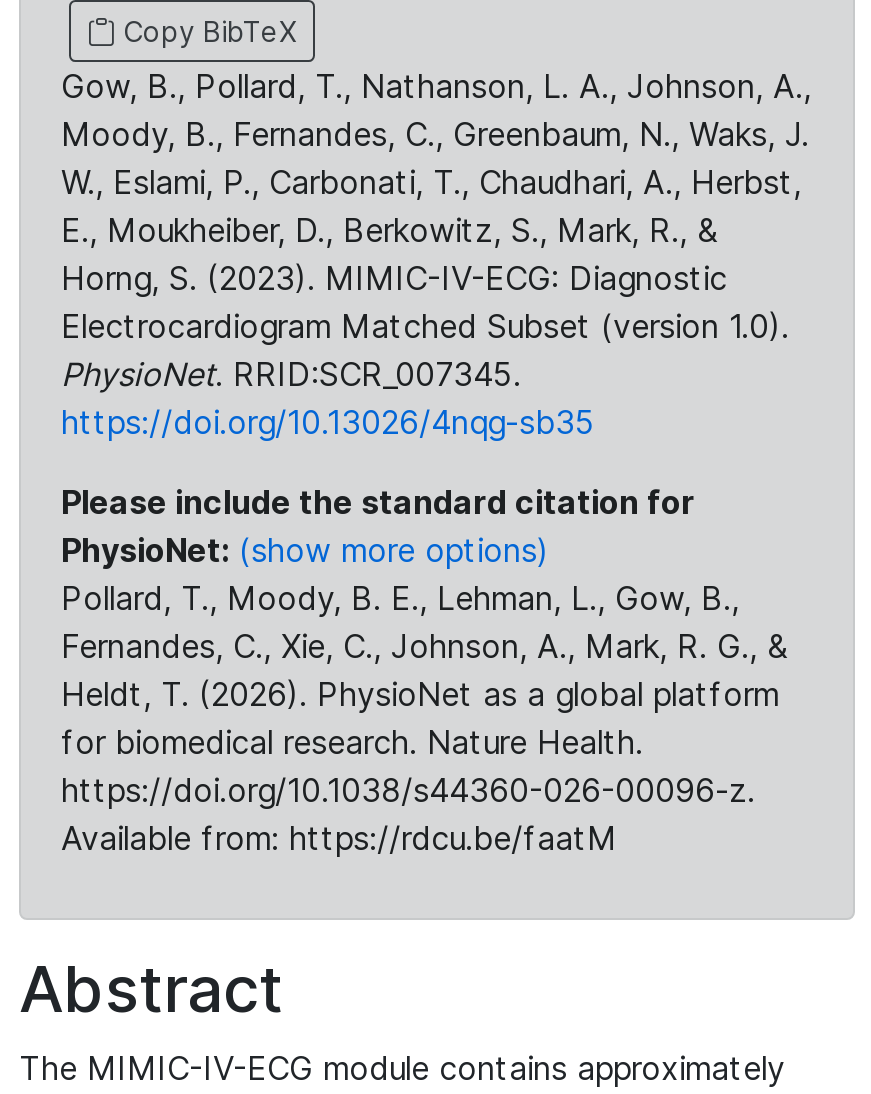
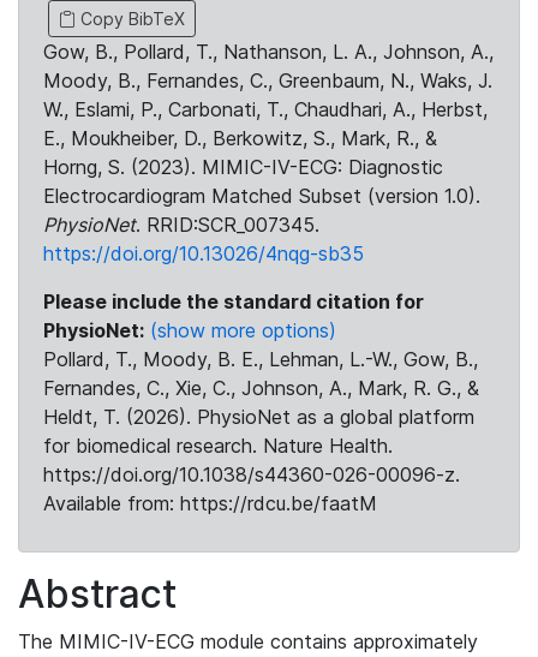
[61,578,739,618] Pollard, T., Moody, B. E., Lehman, L., Gow, B., -> [43,347,478,371] Pollard, T., Moody, B. E., Lehman, L.-W., Gow, B.,

